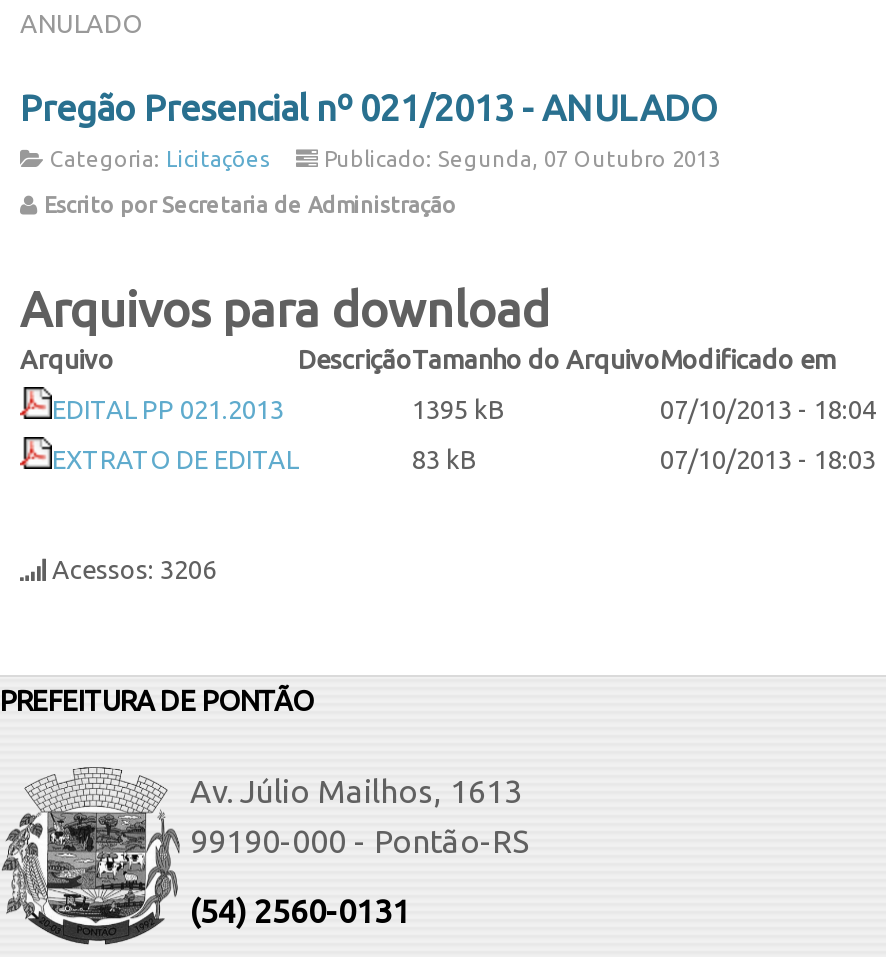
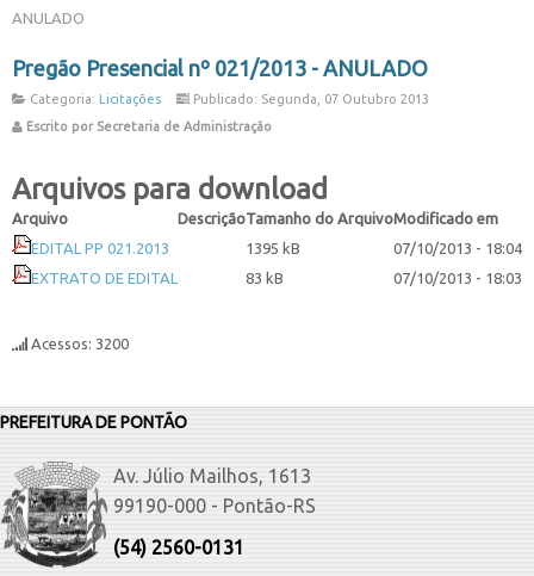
[46,555,216,583] Acessos: 3206 -> [27,335,129,352] Acessos: 3200

